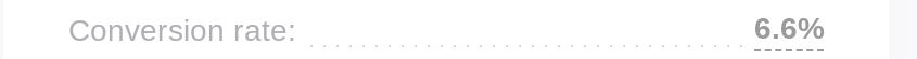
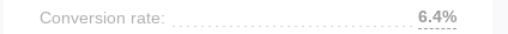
[754,11,824,45] 6.6% -> [418,7,456,26] 6.4%

